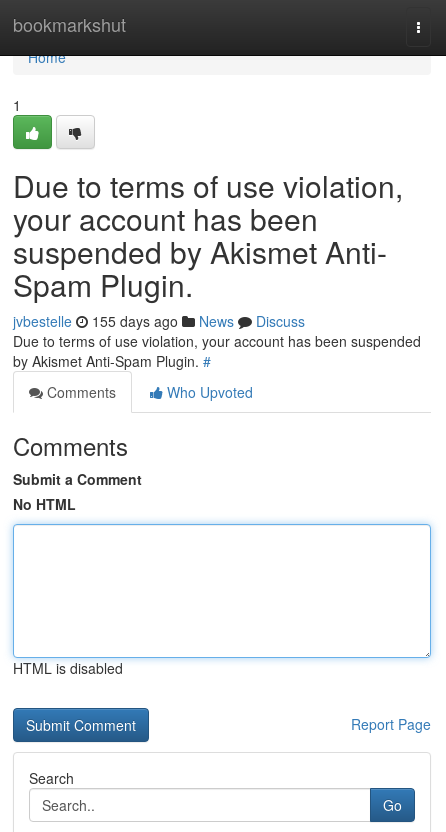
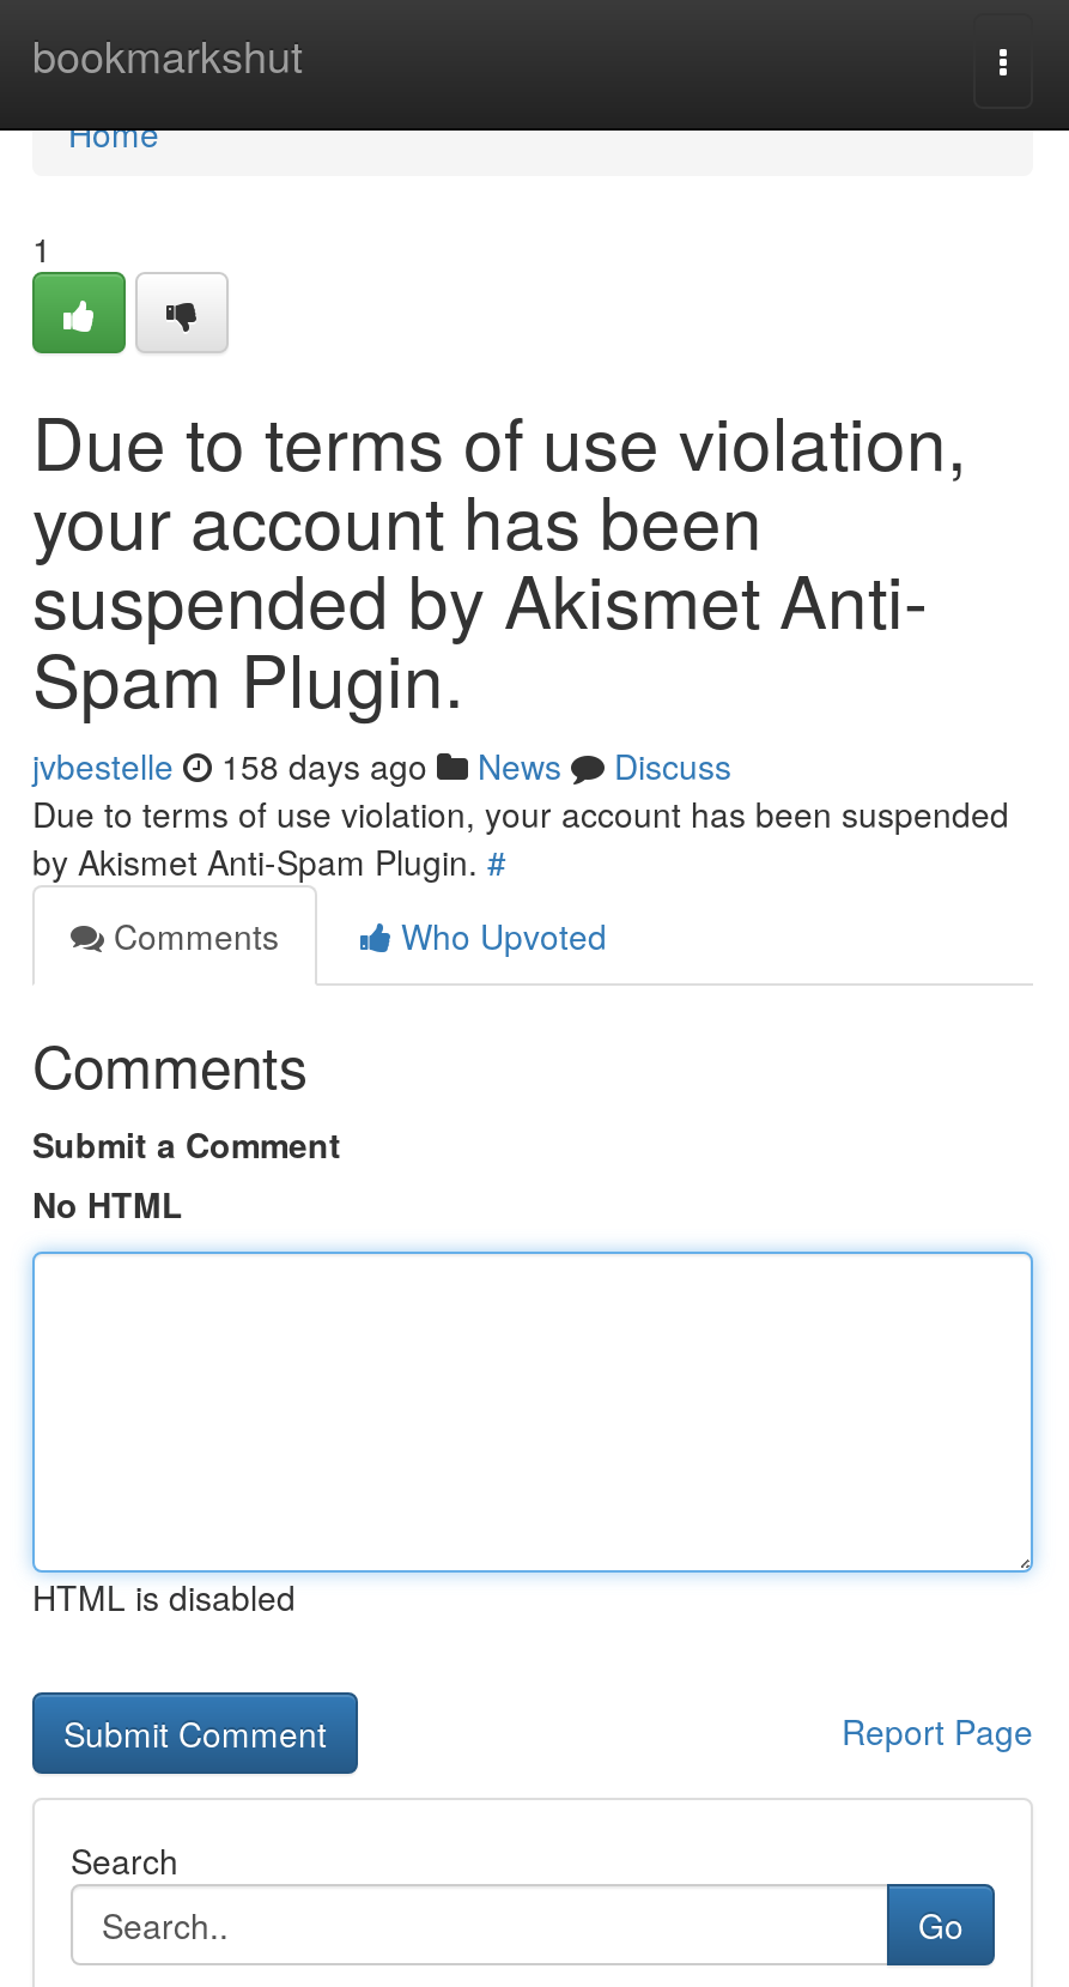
[13,311,305,331] jvbestelle 155 days ago News Discuss -> [32,741,731,789] jvbestelle 158 days ago News Discuss

